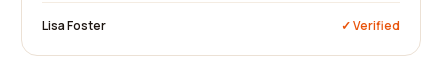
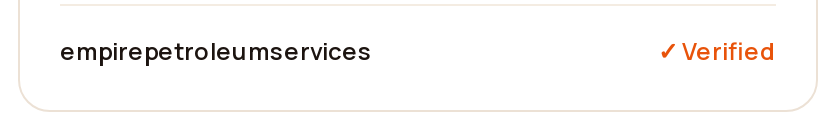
[42,17,106,34] Lisa Foster -> [60,34,372,68] empirepetroleumservices

